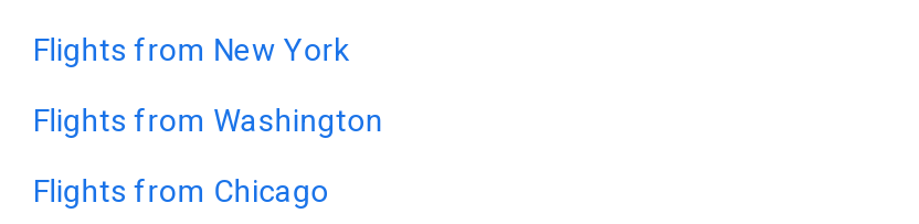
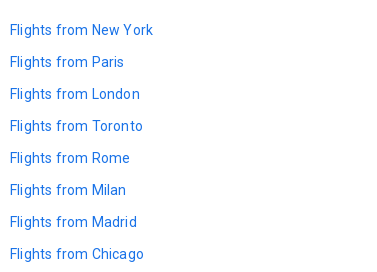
[33,103,384,138] Flights from Washington -> [10,54,143,230] Flights from Paris | Flights from London | Flights from Toronto | Flights from Rome | Flights from Milan | Flights from Madrid

